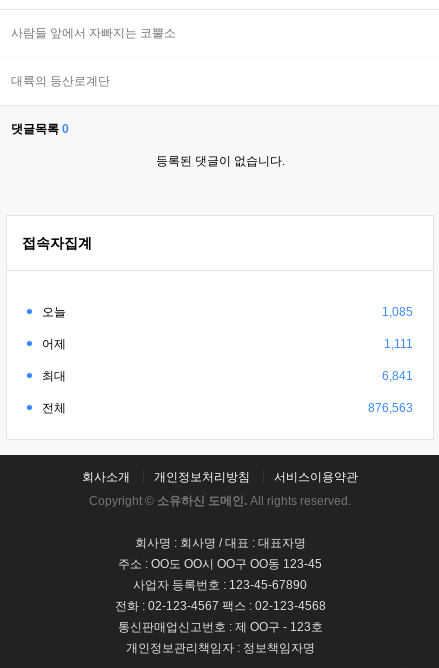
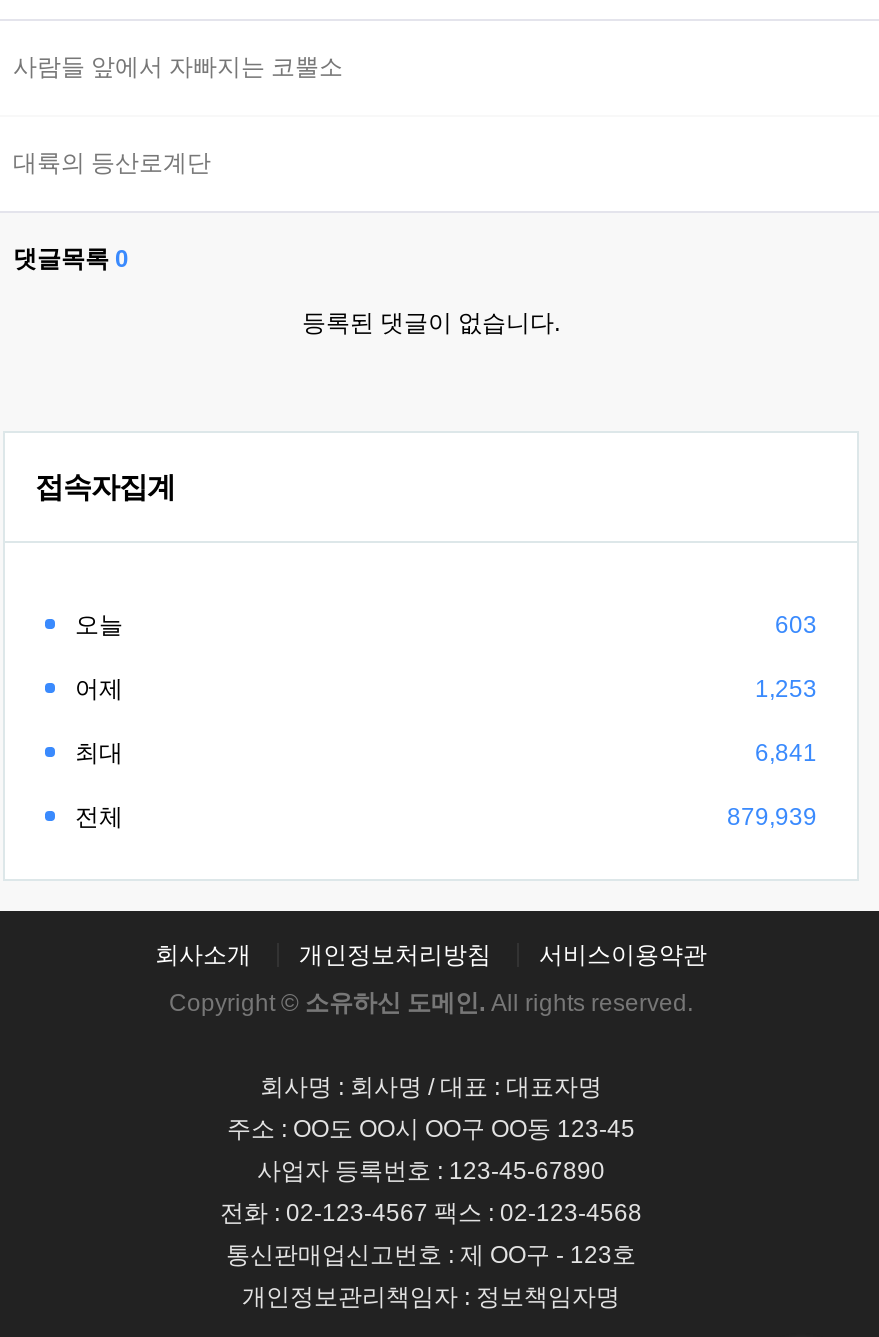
[382,305,413,319] 1,085 -> [775,610,817,638] 603
[384,337,413,351] 1,111 -> [755,674,817,702] 1,253
[368,401,413,415] 876,563 -> [727,802,817,830] 879,939

